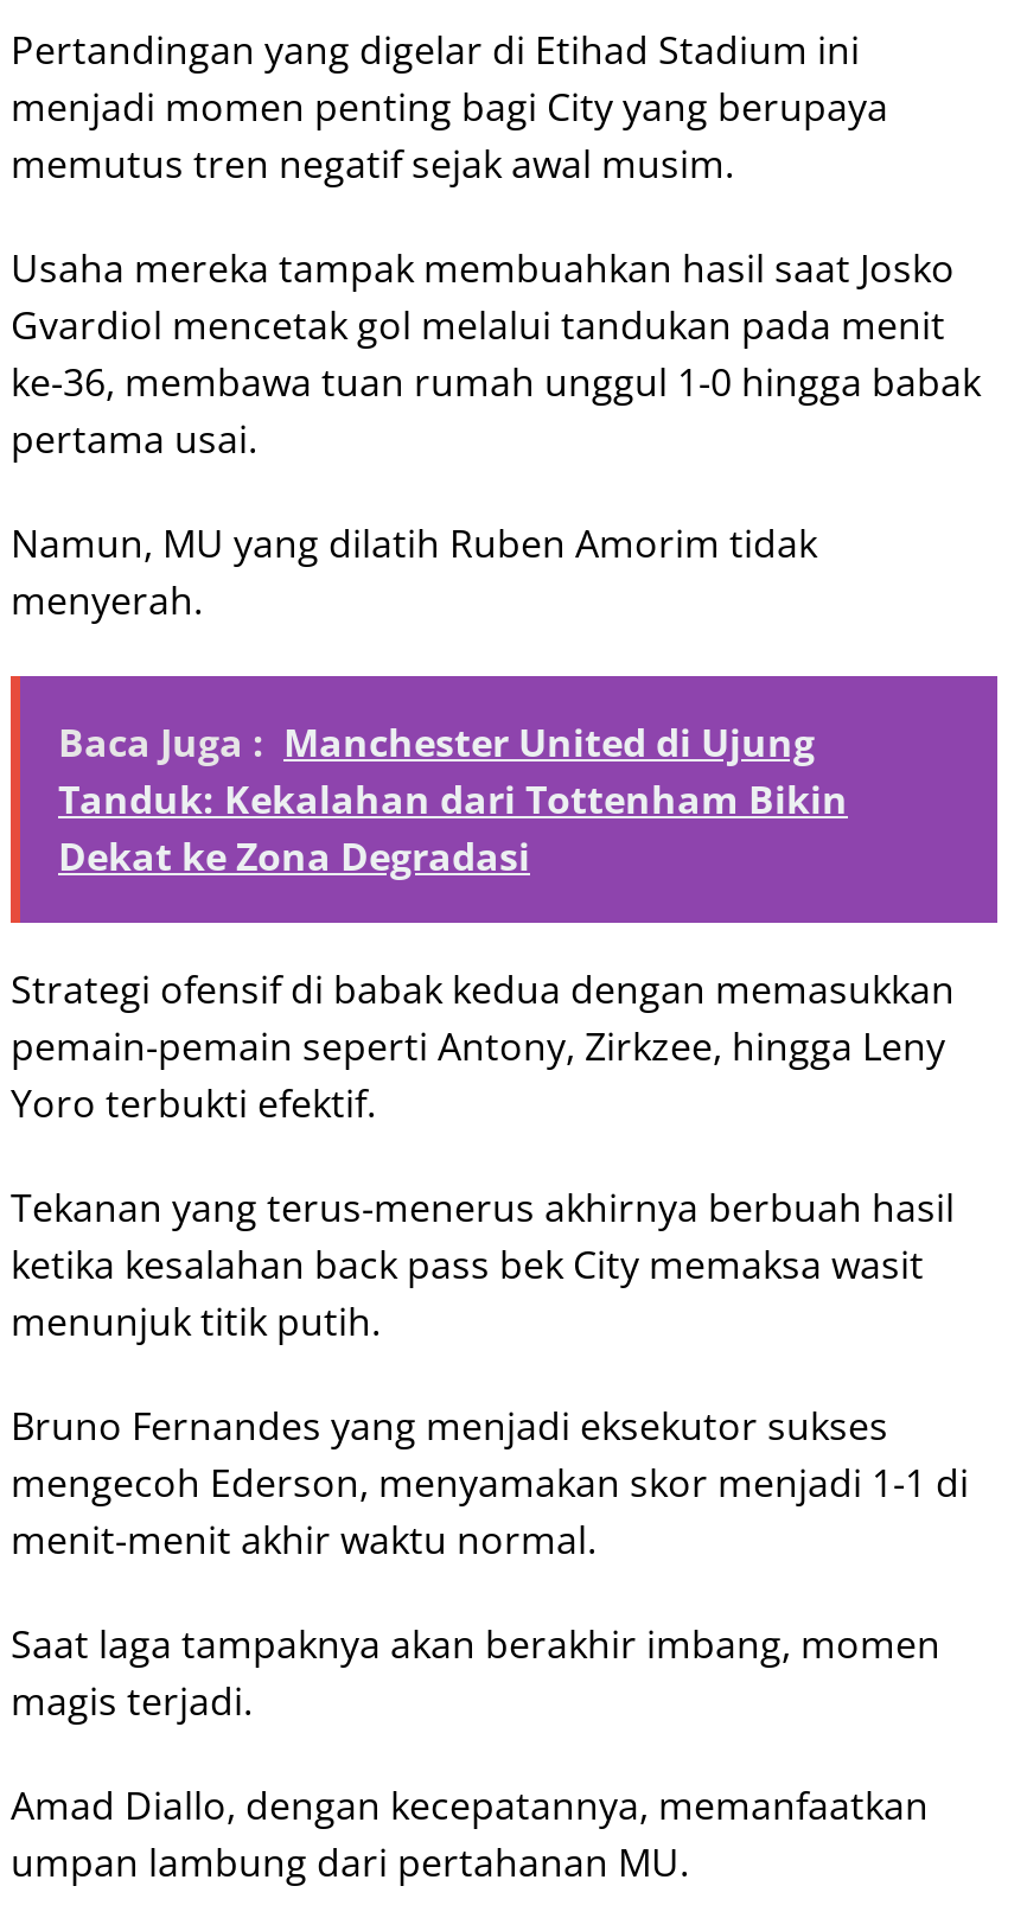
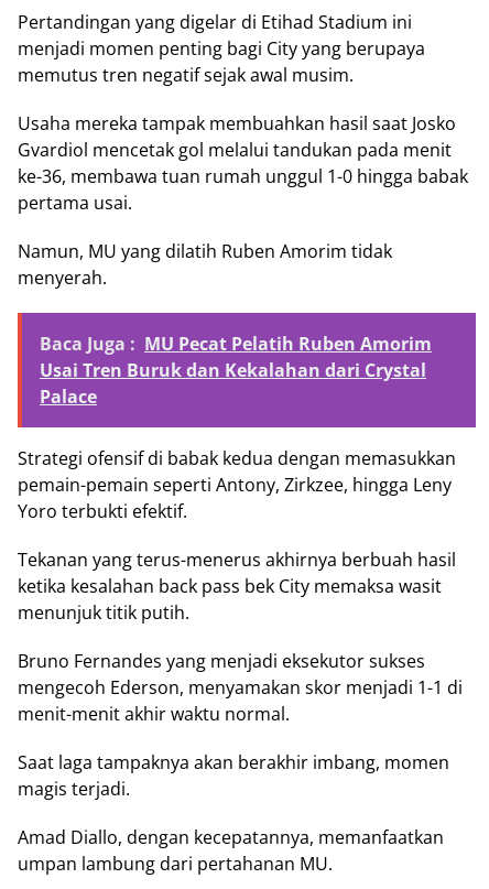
[58,717,848,883] Baca Juga : Manchester United di Ujung | Tanduk: Kekalahan dari Tottenham Bikin | Dekat ke Zona Degradasi -> [40,332,432,409] Baca Juga : MU Pecat Pelatih Ruben Amorim | Usai Tren Buruk dan Kekalahan dari Crystal | Palace

